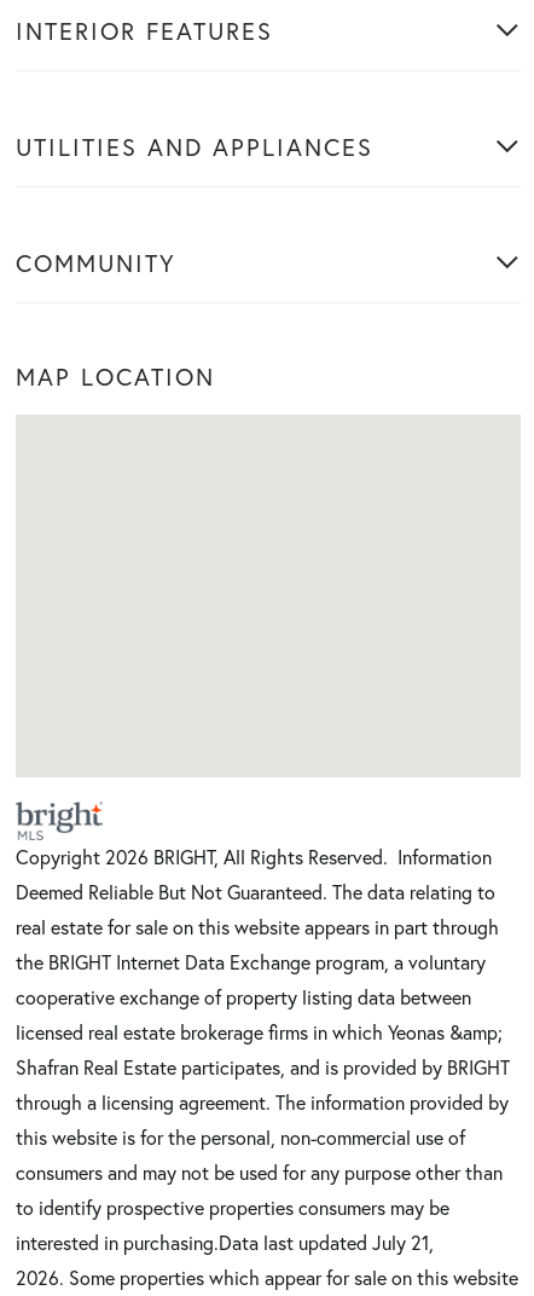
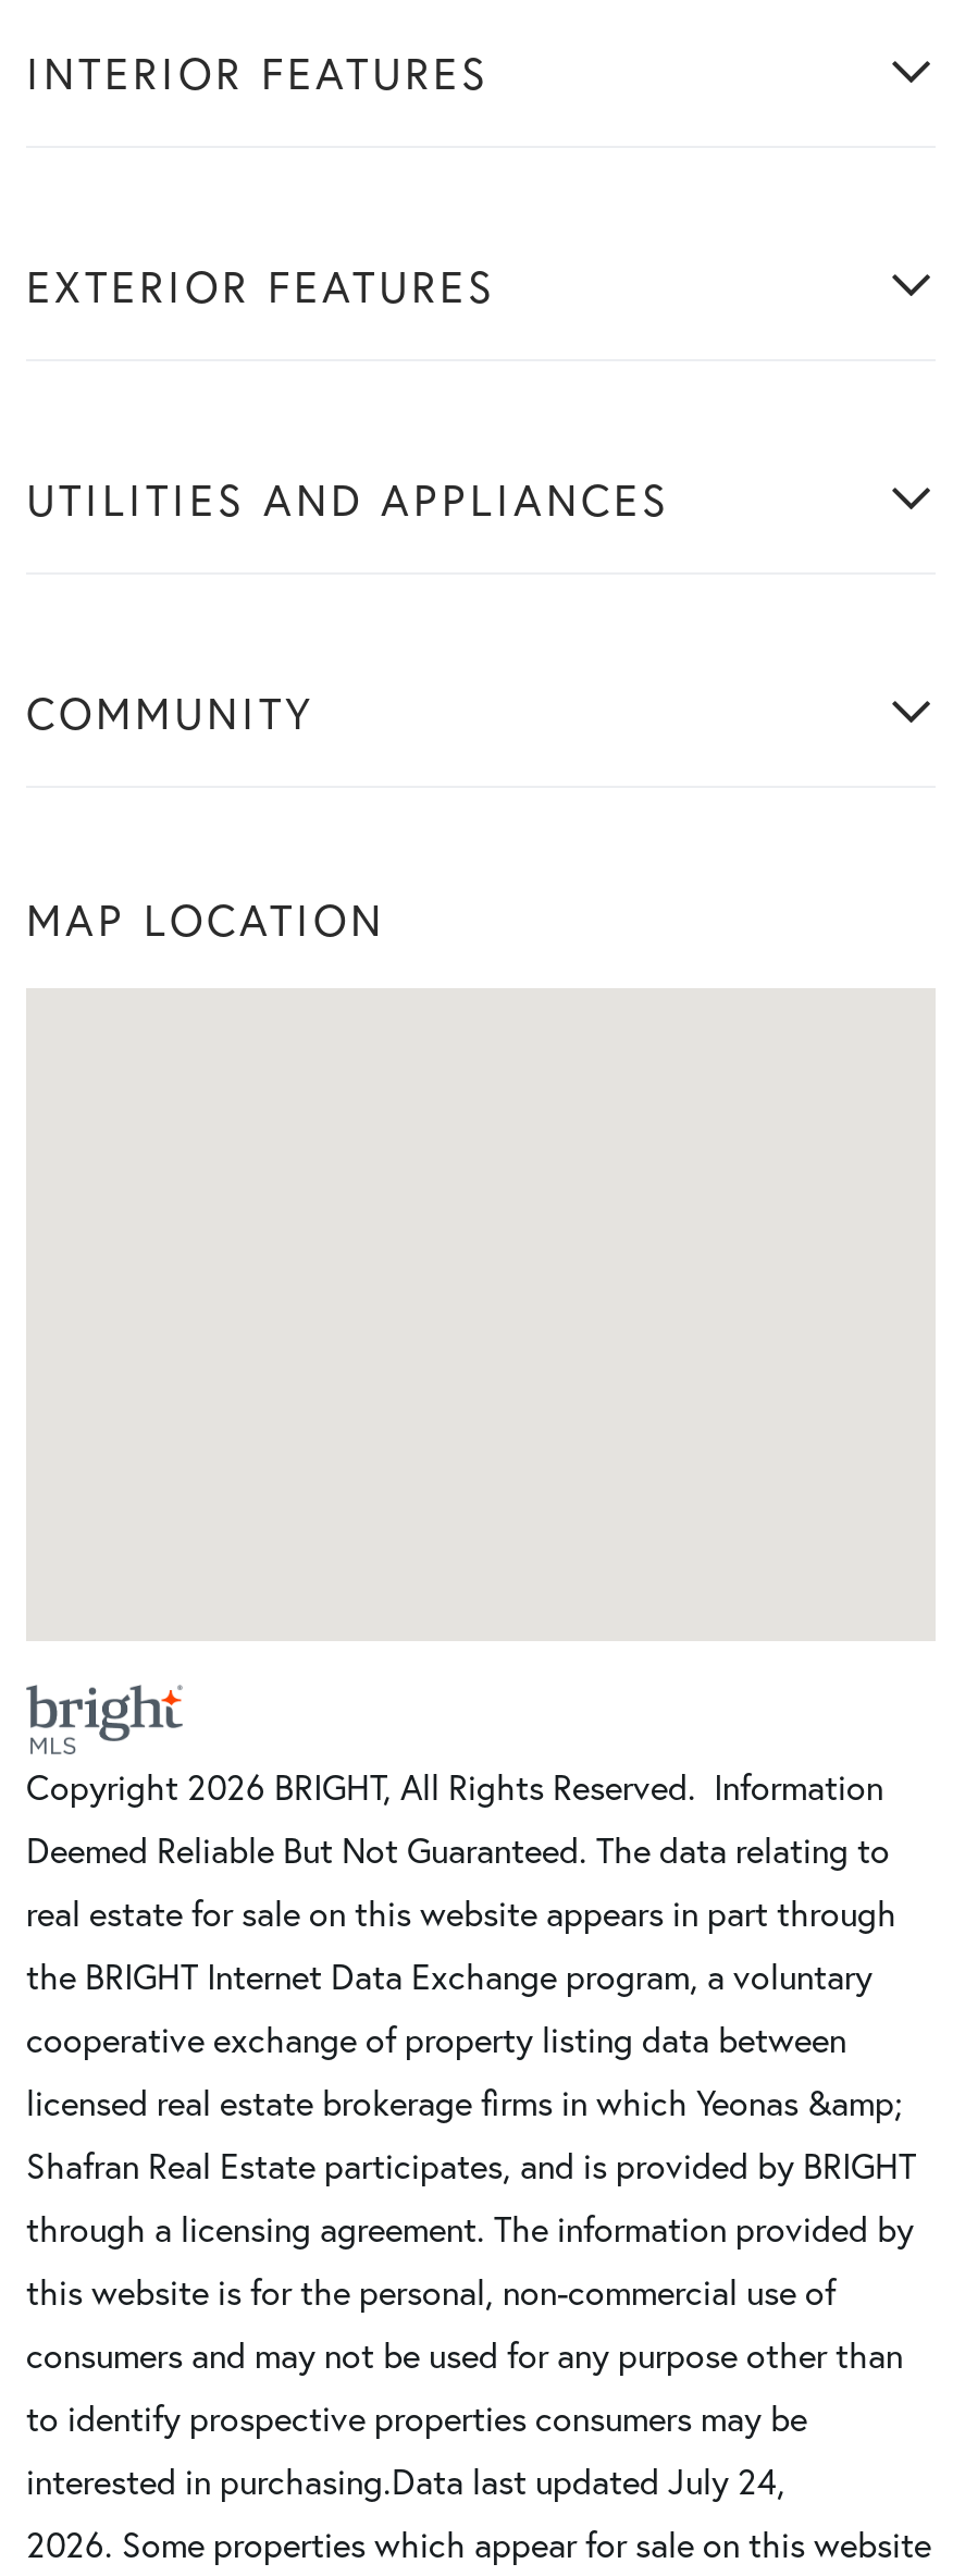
none -> [26,256,496,315] EXTERIOR FEATURES
[16,1230,434,1254] interested in purchasing.Data last updated July 21, -> [26,2457,785,2502] interested in purchasing.Data last updated July 24,

